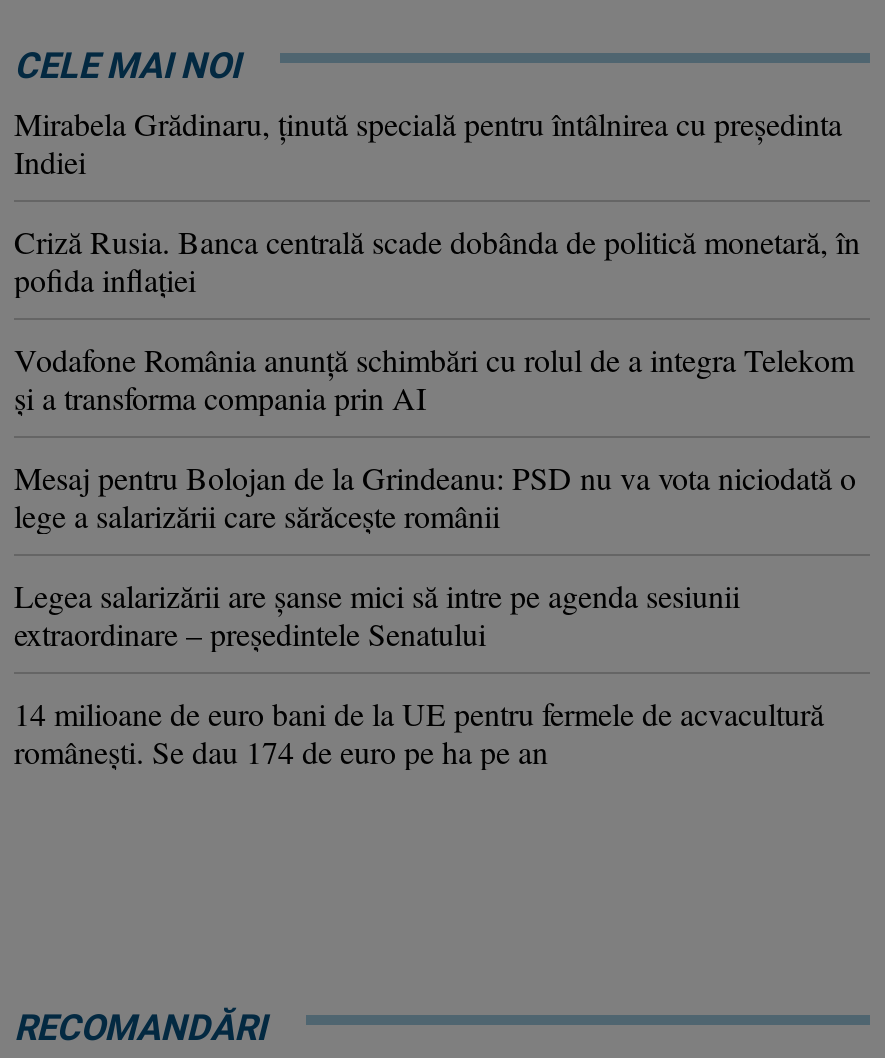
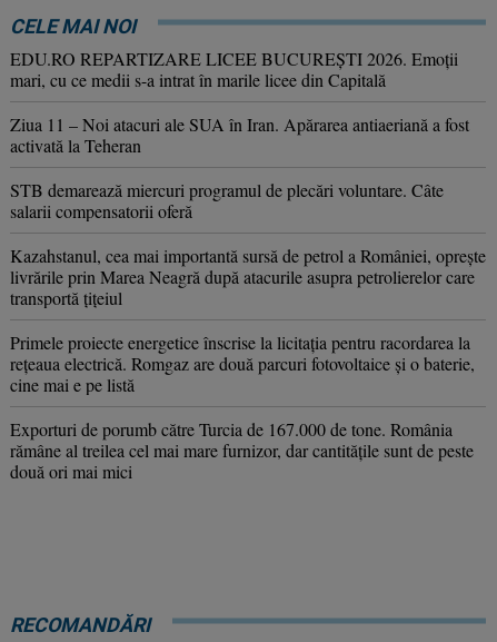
[14,102,842,182] Mirabela Grădinaru, ţinută specială pentru întâlnirea cu preşedinta | Indiei -> [10,47,458,91] EDU.RO REPARTIZARE LICEE BUCUREŞTI 2026. Emoţii | mari, cu ce medii s-a intrat în marile licee din Capitală
[14,220,860,300] Criză Rusia. Banca centrală scade dobânda de politică monetară, în | pofida inflaţiei -> [10,112,469,157] Ziua 11 – Noi atacuri ale SUA în Iran. Apărarea antiaeriană a fost | activată la Teheran
[14,338,854,418] Vodafone România anunță schimbări cu rolul de a integra Telekom | și a transforma compania prin AI -> [10,178,444,222] STB demarează miercuri programul de plecări voluntare. Câte | salarii compensatorii oferă
[14,456,856,536] Mesaj pentru Bolojan de la Grindeanu: PSD nu va vota niciodată o | lege a salarizării care sărăceşte românii -> [10,243,486,309] Kazahstanul, cea mai importantă sursă de petrol a României, oprește | livrările prin Marea Neagră după atacurile asupra petrolierelor care | transportă țițeiul
[14,574,740,654] Legea salarizării are şanse mici să intre pe agenda sesiunii | extraordinare – președintele Senatului -> [10,330,475,396] Primele proiecte energetice înscrise la licitația pentru racordarea la | rețeaua electrică. Romgaz are două parcuri fotovoltaice și o baterie, | cine mai e pe listă
[14,692,824,772] 14 milioane de euro bani de la UE pentru fermele de acvacultură | românești. Se dau 174 de euro pe ha pe an -> [10,417,474,483] Exporturi de porumb către Turcia de 167.000 de tone. România | rămâne al treilea cel mai mare furnizor, dar cantitățile sunt de peste | două ori mai mici

